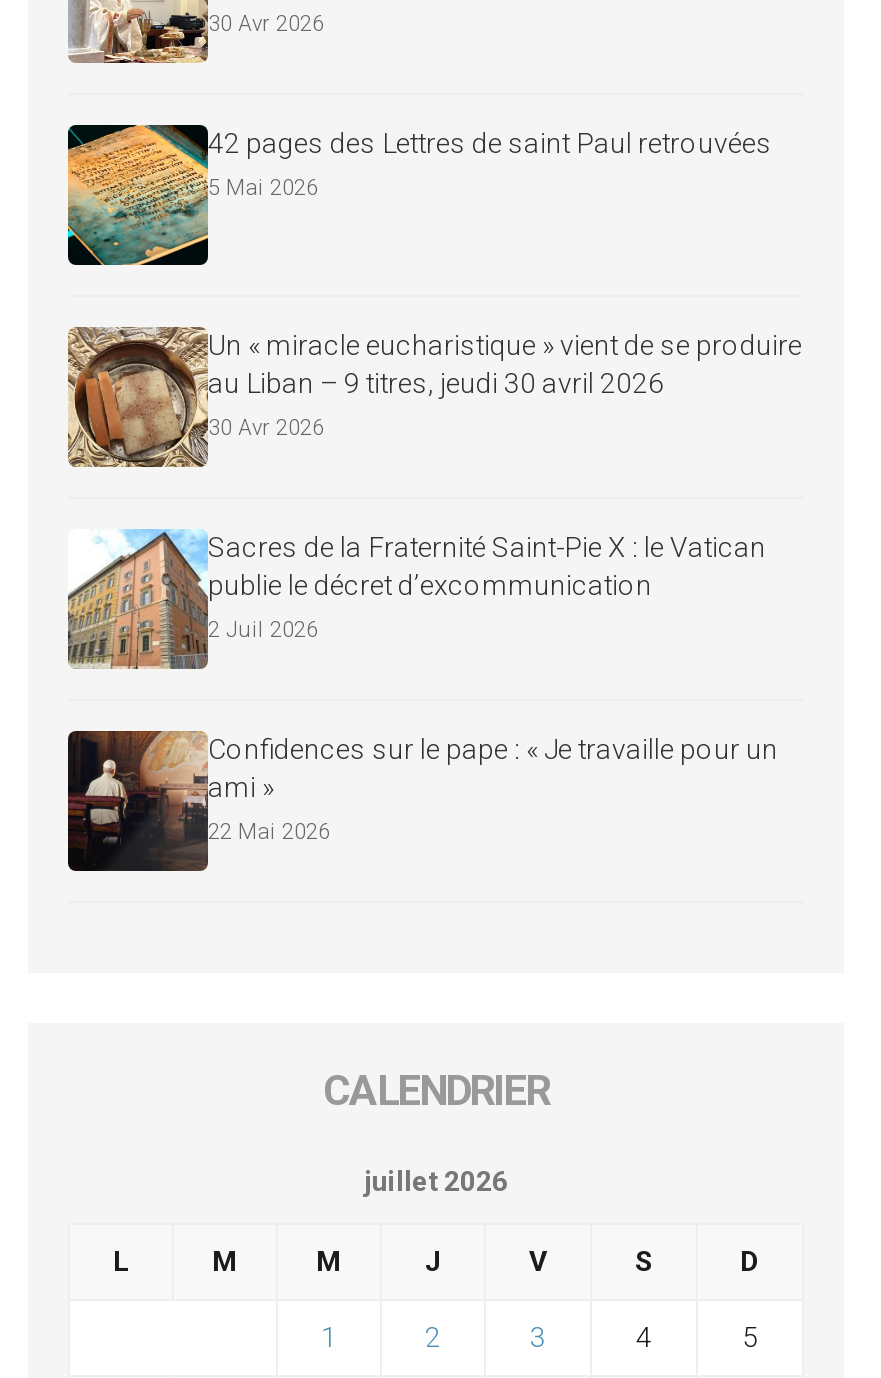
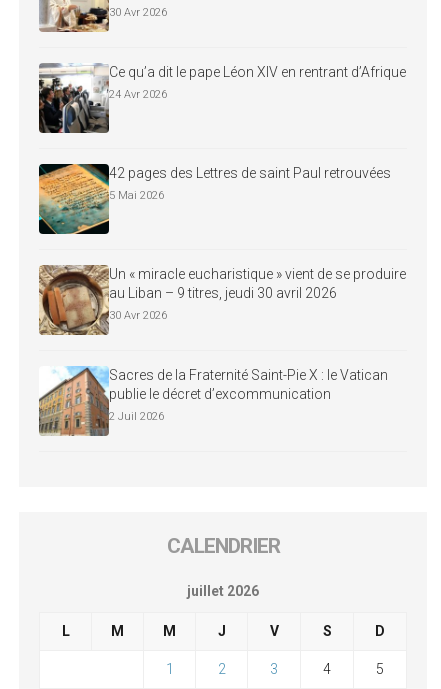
none -> [38,62,406,134] [image] | Ce qu’a dit le pape Léon XIV en rentrant d’Afrique | 24 Avr 2026
moved [64,122,802,643] -> [37,162,406,423]: [image] | 42 pages des Lettres de saint Paul retrouvées | 5 Mai 2026 | ... | publie le décret d’excommunication | 2 Juil 2026
[66,728,778,874] [image] | Confidences sur le pape : « Je travaille pour un | ami » | 22 Mai 2026 -> none

